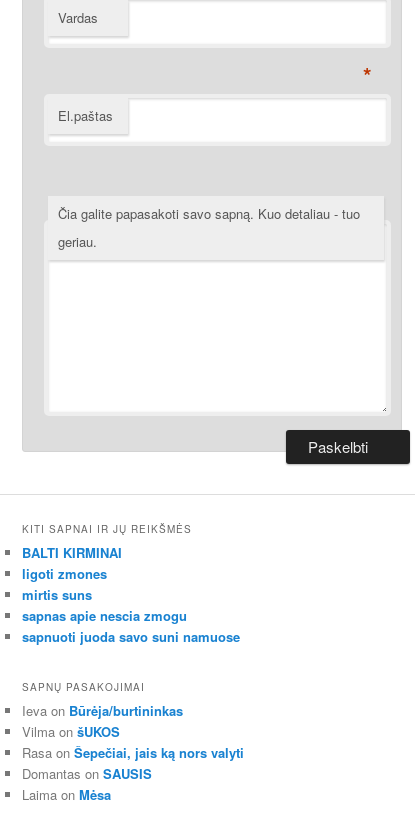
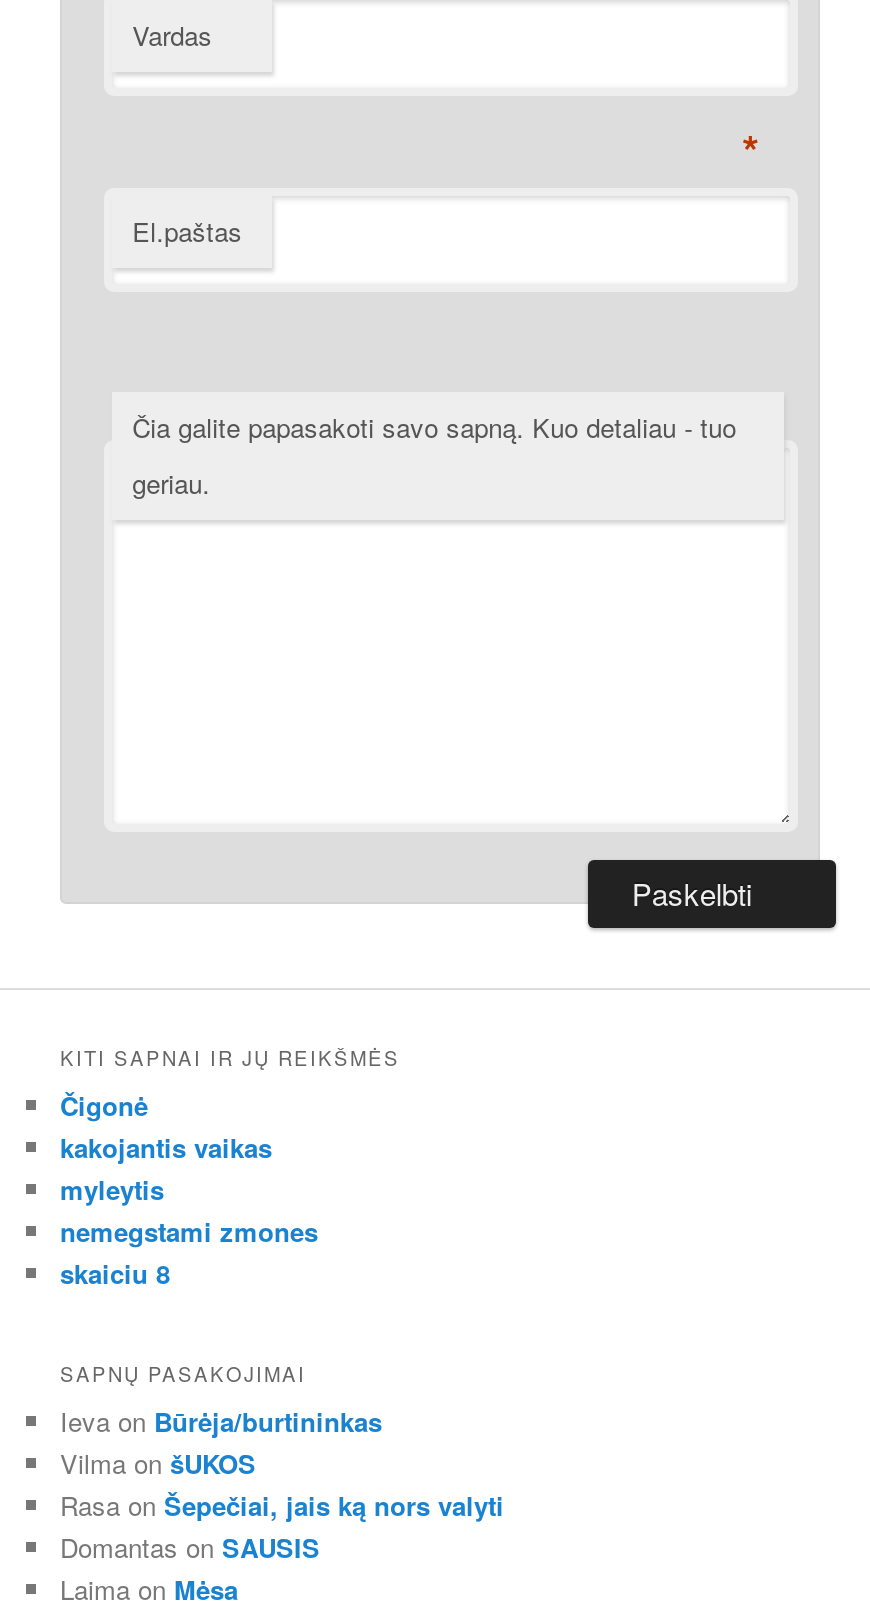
[22,543,240,646] BALTI KIRMINAI | ligoti zmones | mirtis suns | sapnas apie nescia zmogu | sapnuoti juoda savo suni namuose -> [60,1087,318,1293] Čigonė | kakojantis vaikas | myleytis | nemegstami zmones | skaiciu 8

